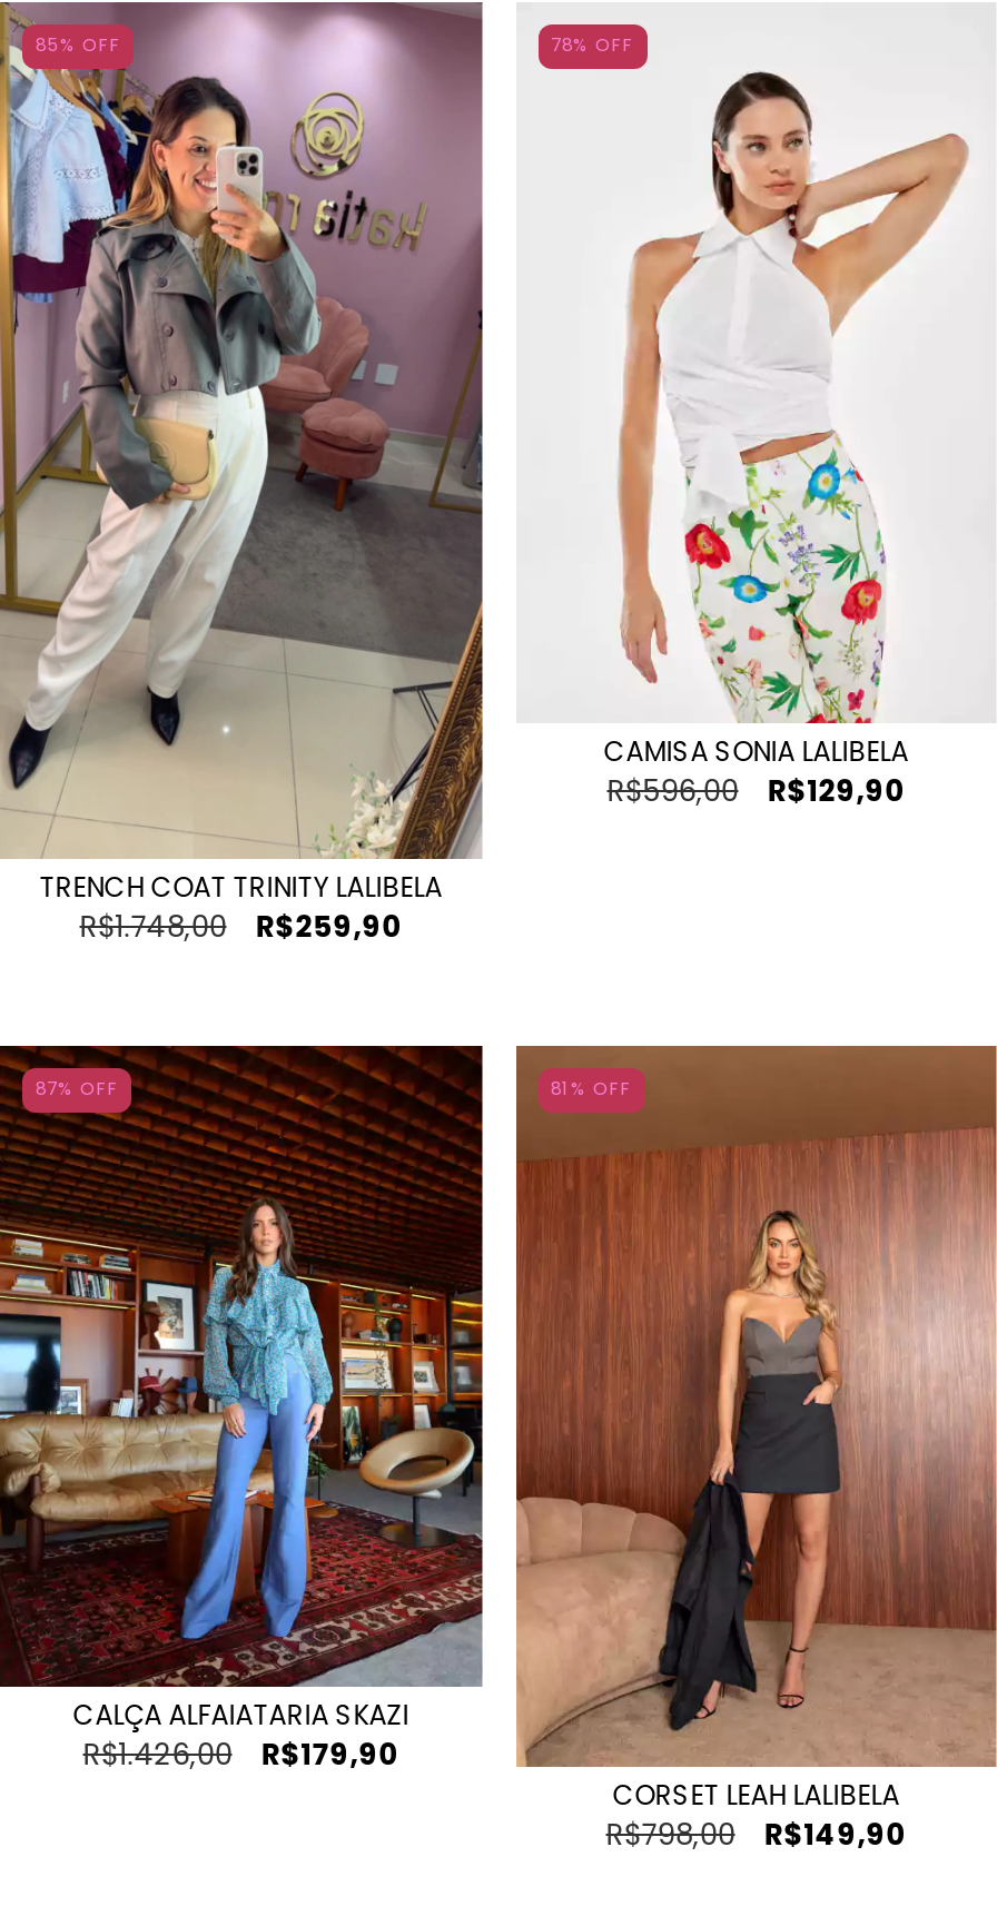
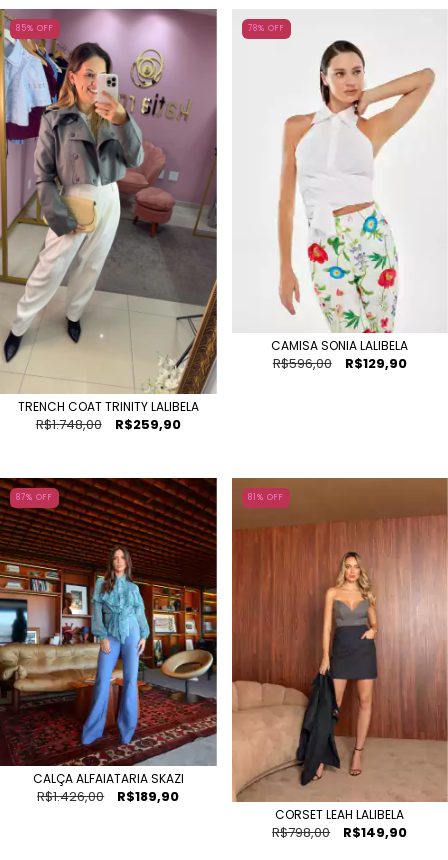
[261,1734,399,1776] R$179,90 -> [117,787,179,806] R$189,90

